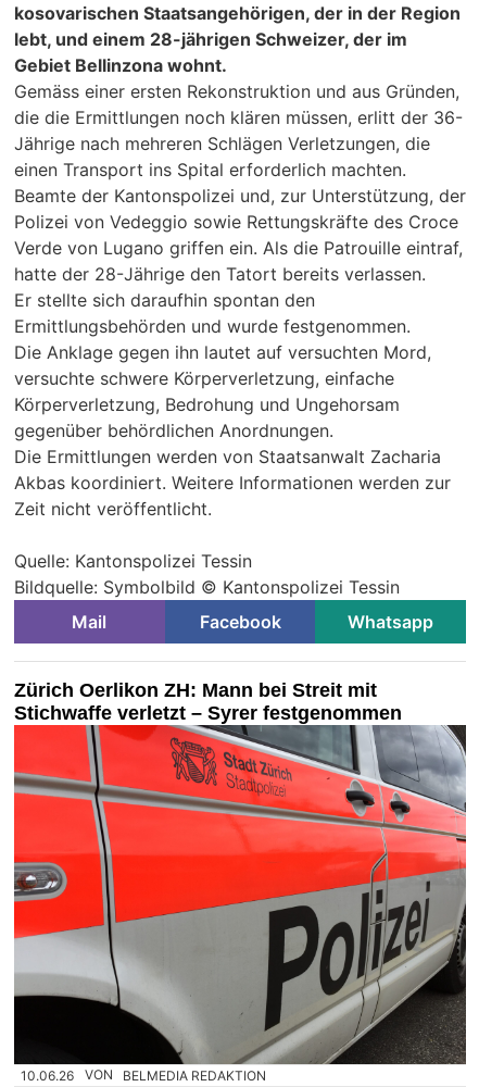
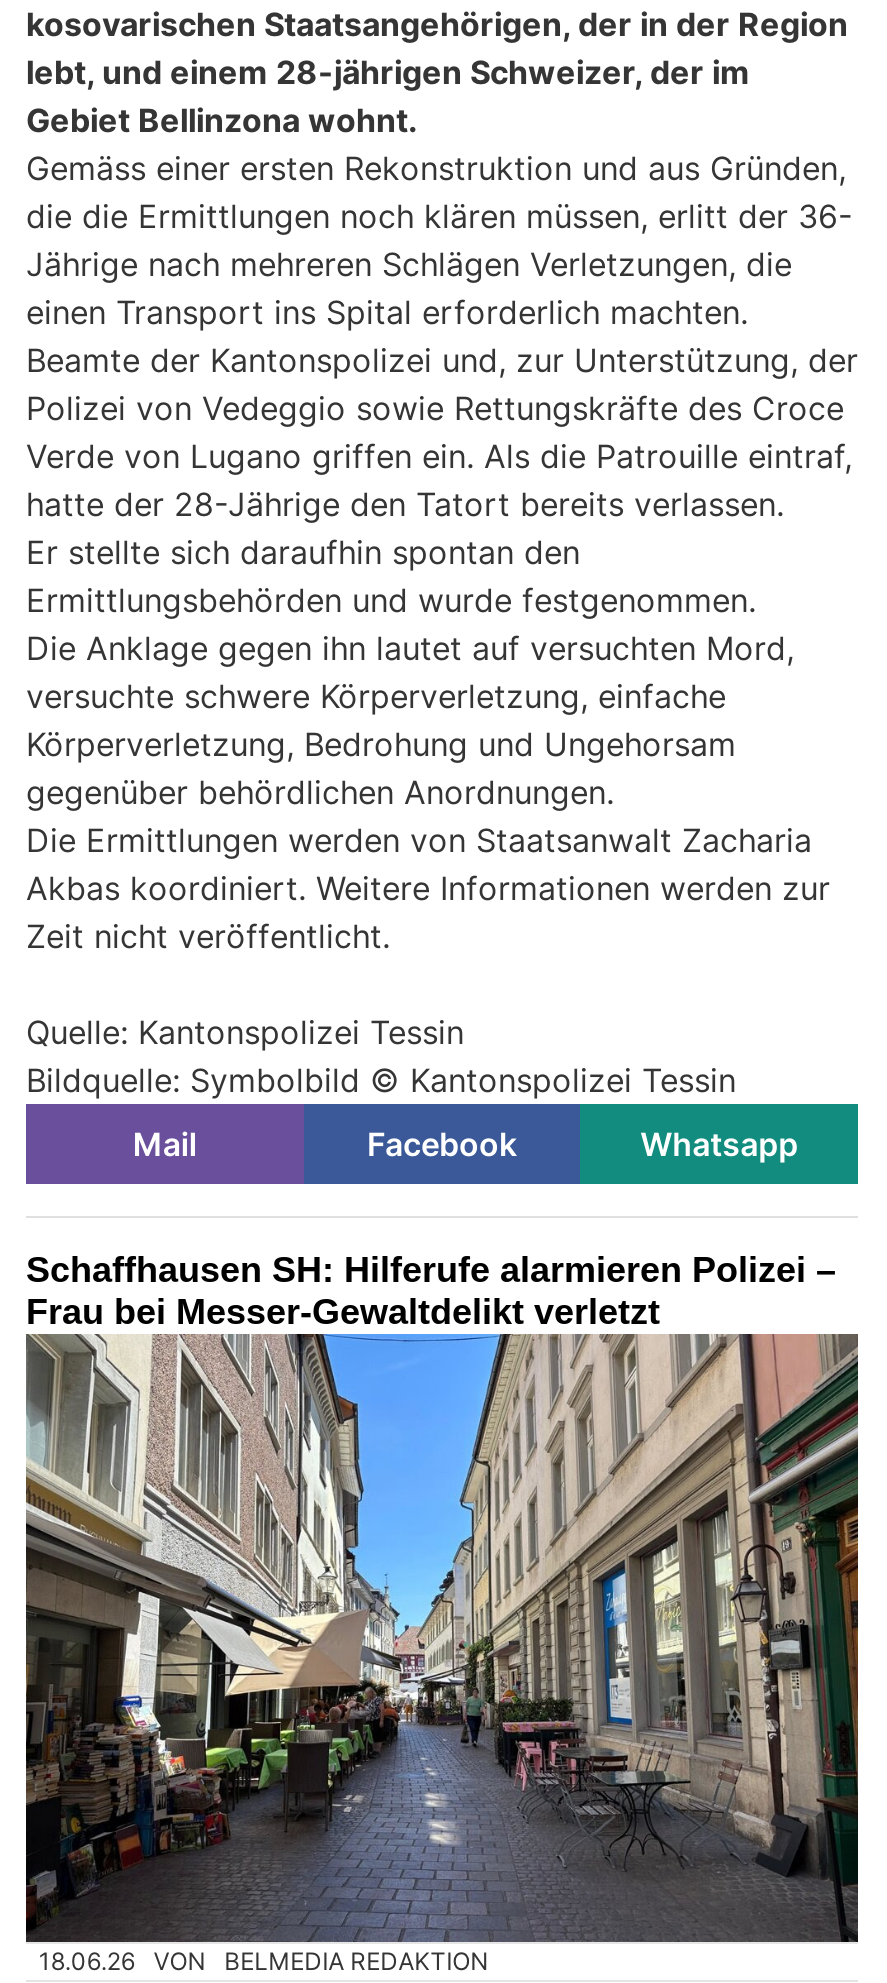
[14,680,402,724] Zürich Oerlikon ZH: Mann bei Streit mit | Stichwaffe verletzt – Syrer festgenommen -> [26,1251,836,1333] Schaffhausen SH: Hilferufe alarmieren Polizei – | Frau bei Messer-Gewaltdelikt verletzt
[13,725,467,1083] [image] | 10.06.26 VON BELMEDIA REDAKTION -> [24,1334,860,1976] [image] | 18.06.26 VON BELMEDIA REDAKTION

